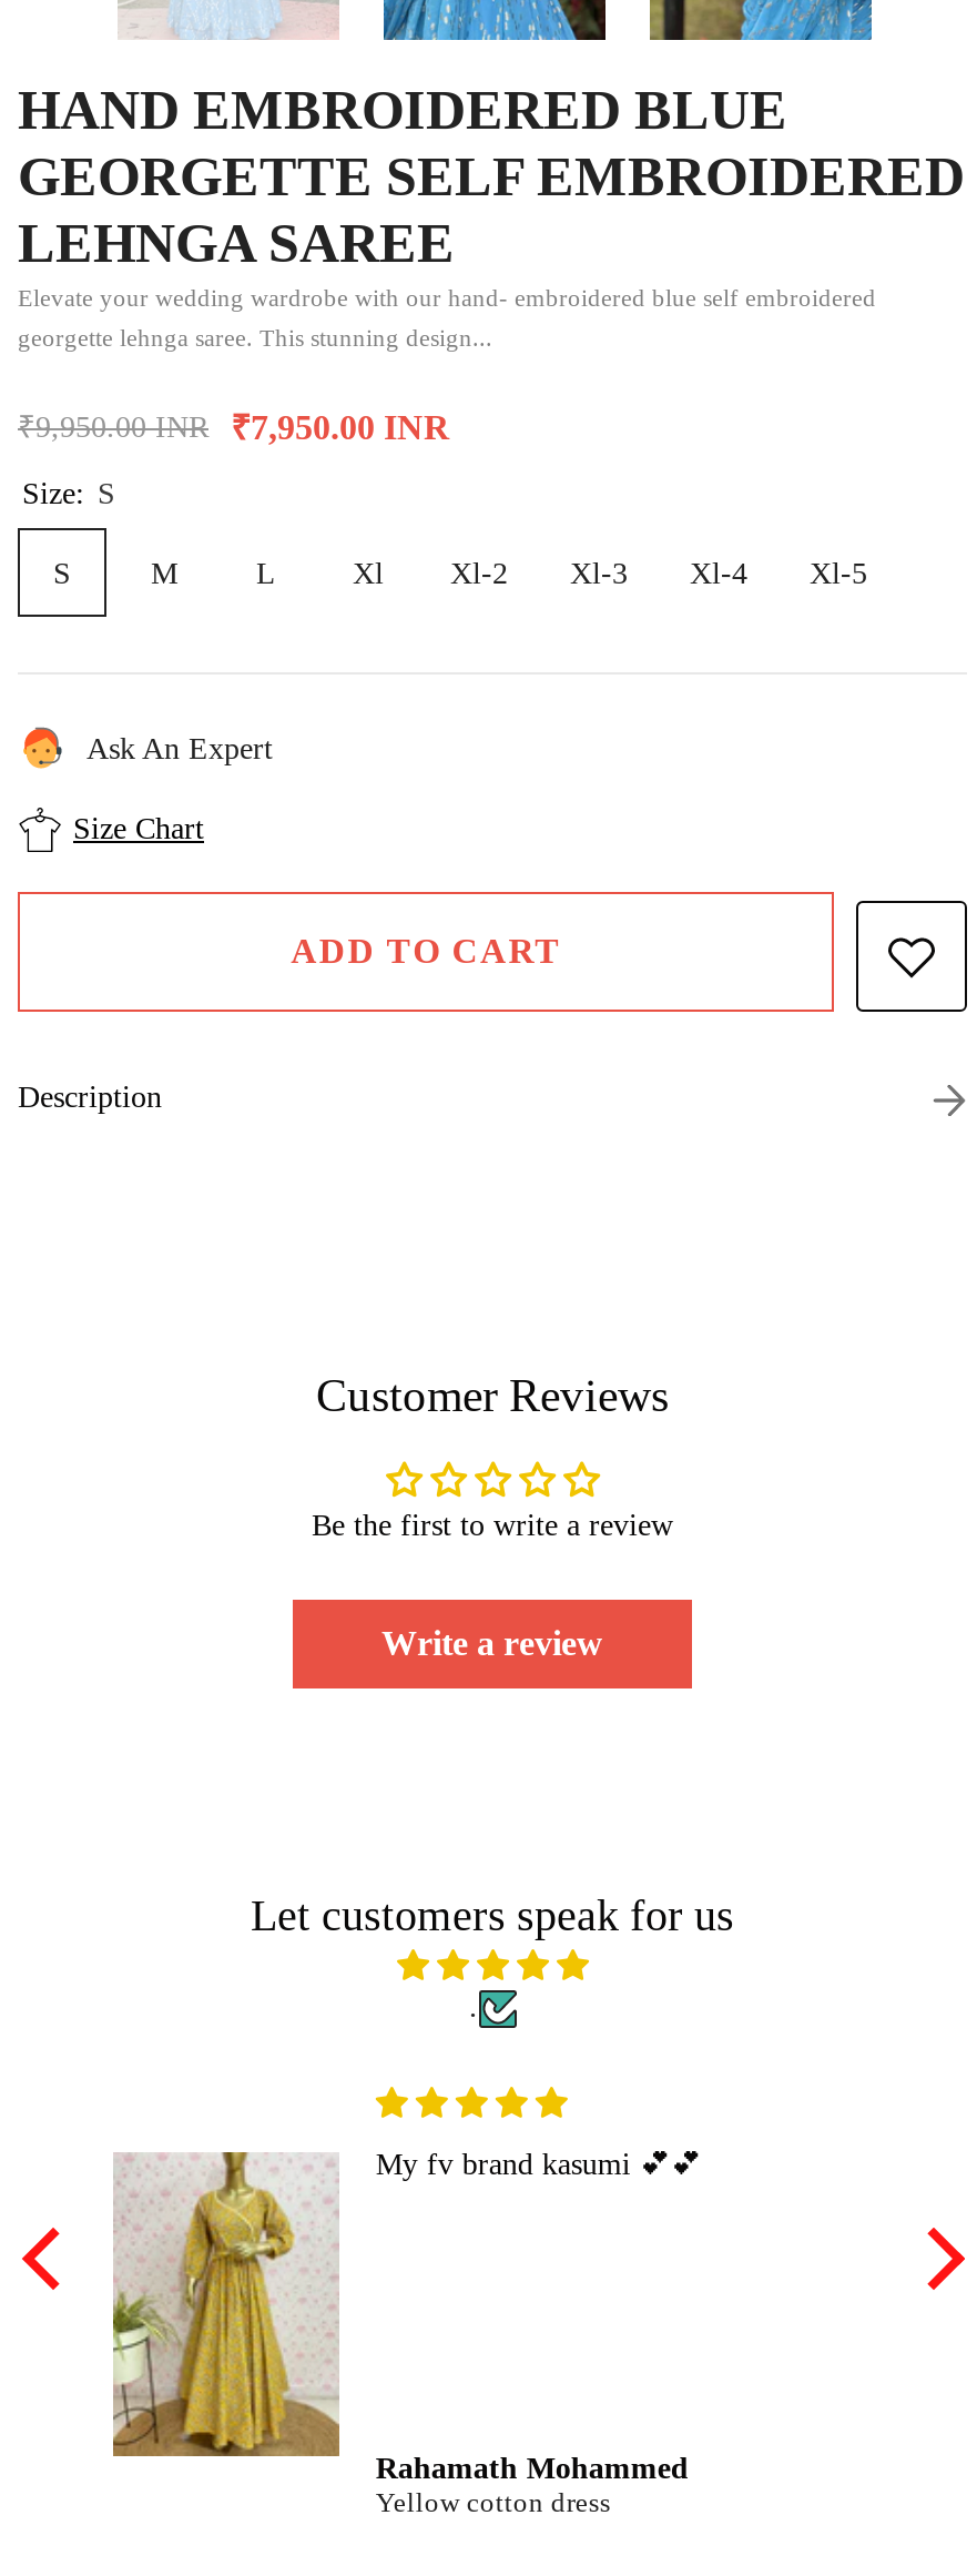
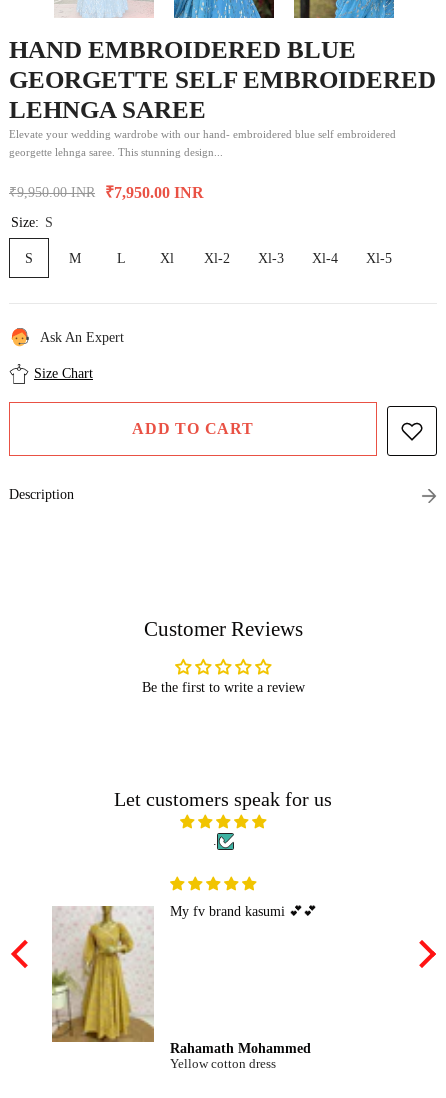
[381,1625,603,1663] Write a review -> none

